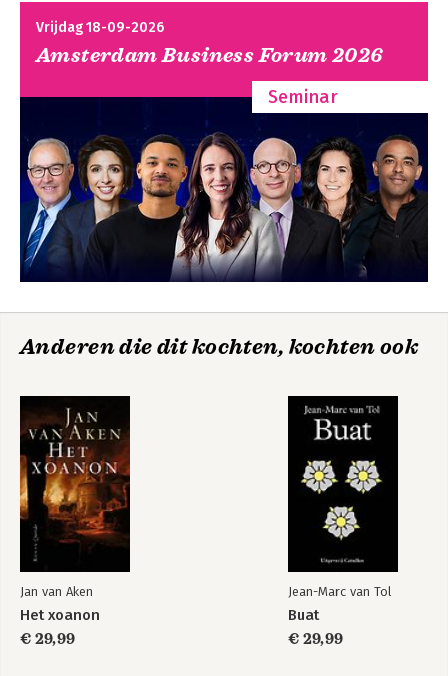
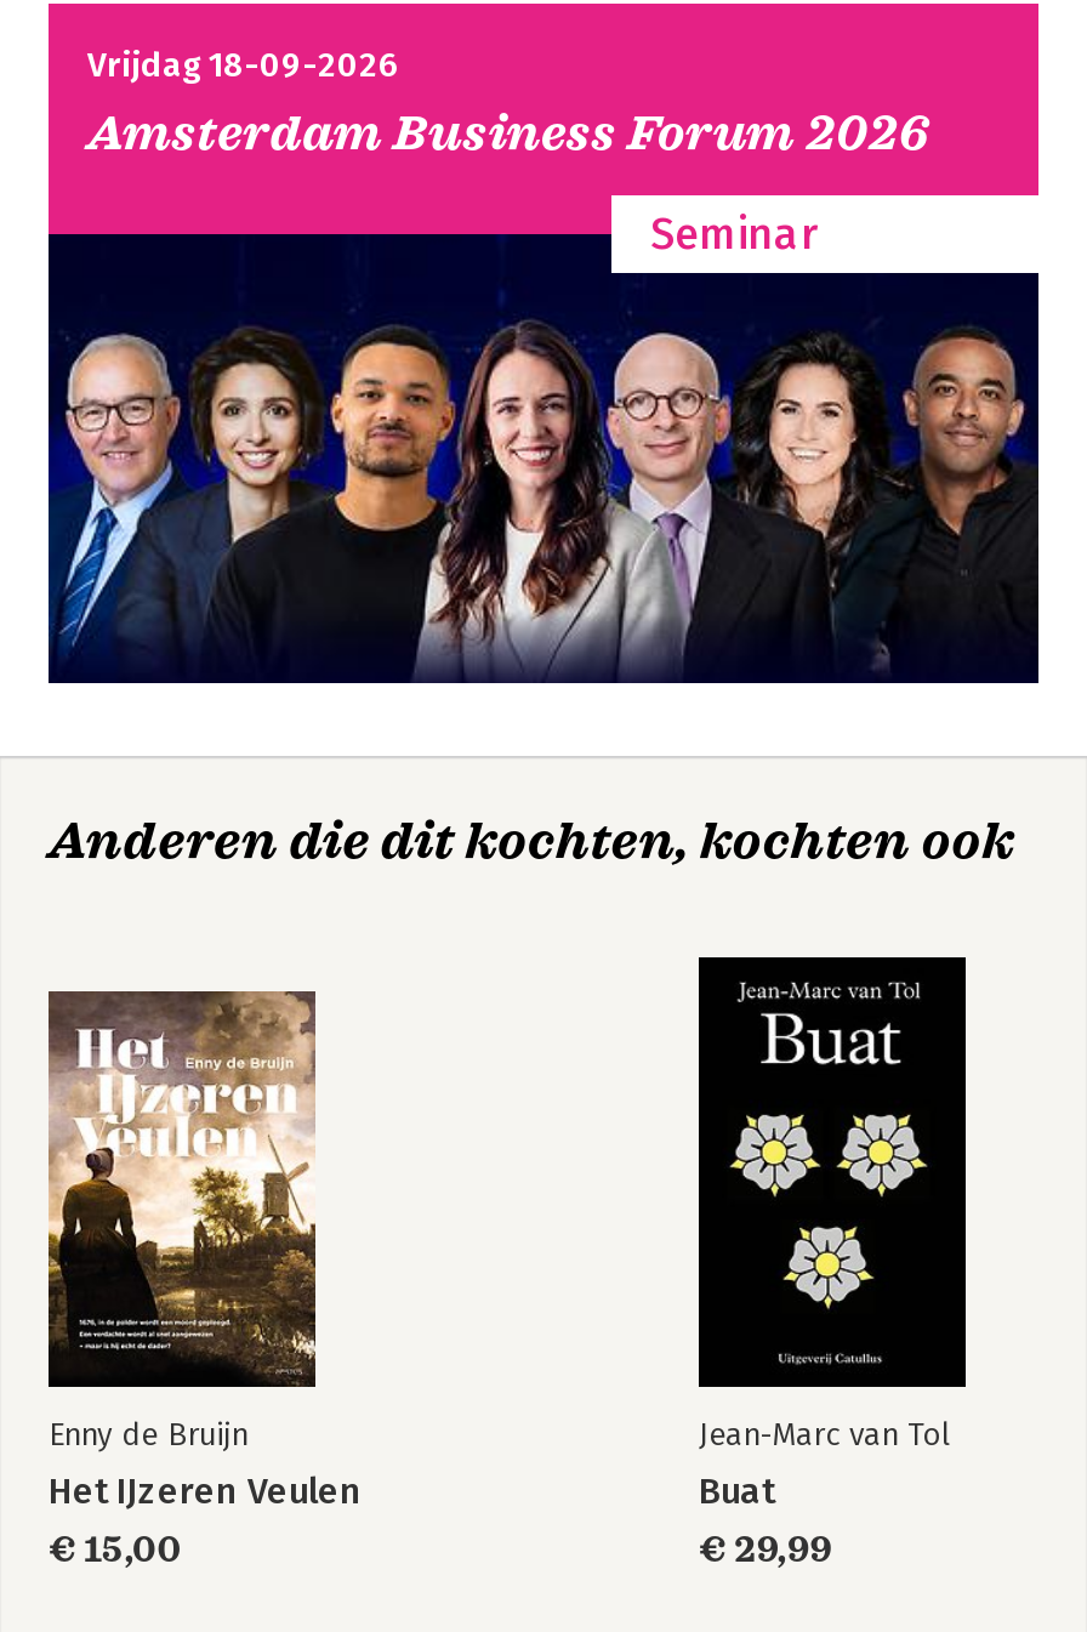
[19,395,131,648] [image] | Jan van Aken | Het xoanon | € 29,99 -> [46,960,362,1571] [image] | Enny de Bruijn | Het IJzeren Veulen | € 15,00

